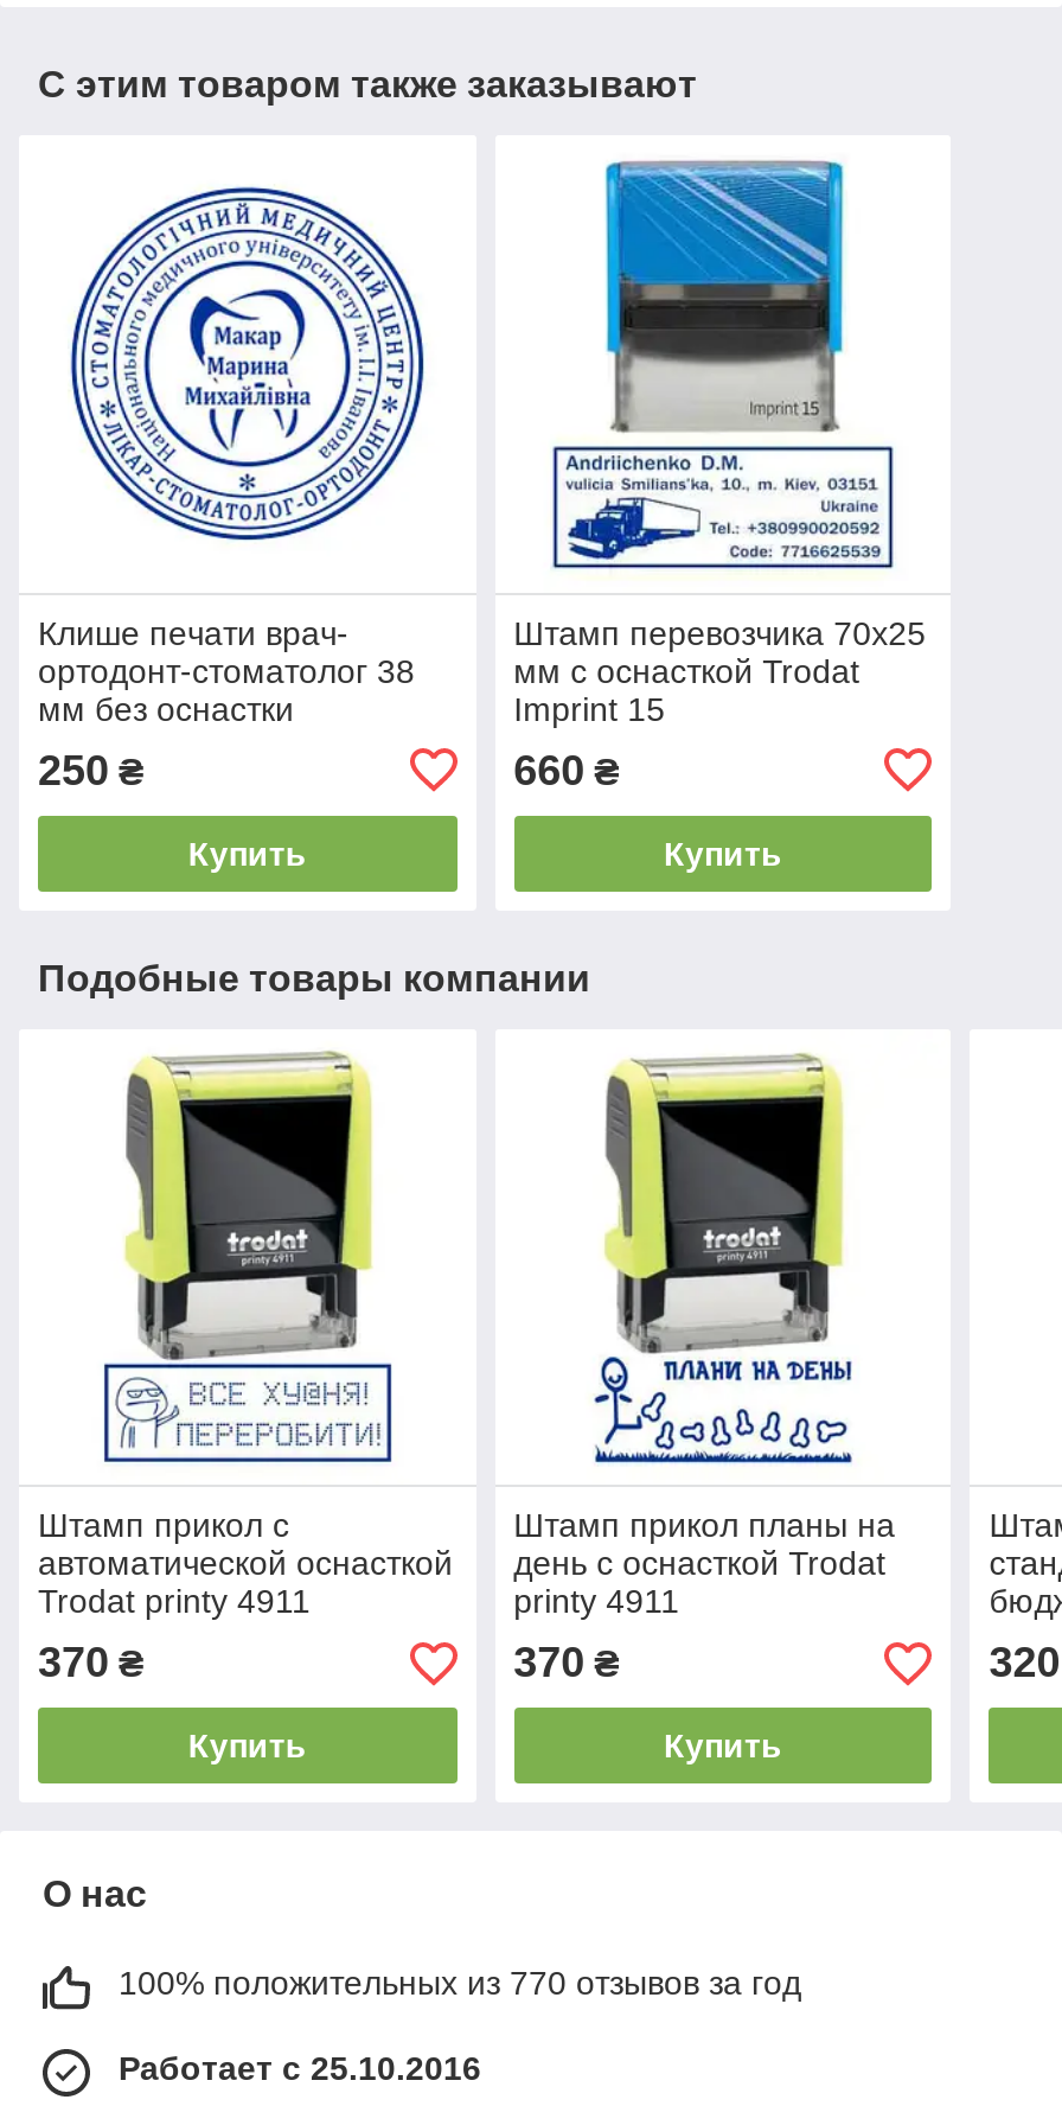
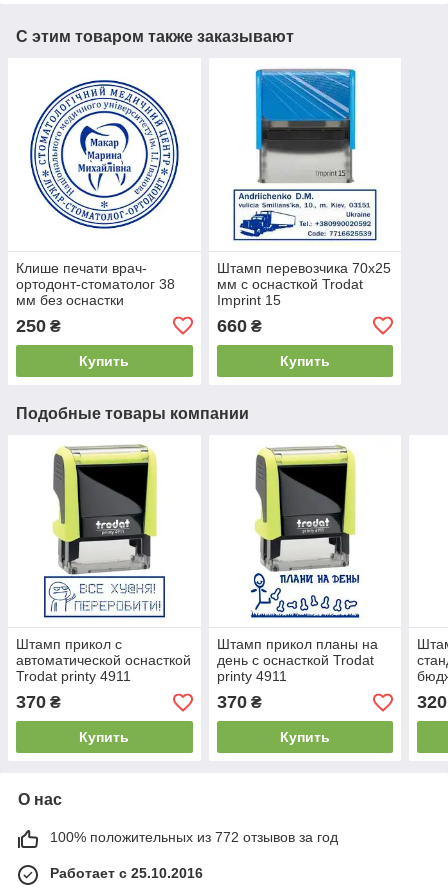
[119,1965,801,2003] 100% положительных из 770 отзывов за год -> [50,829,338,845] 100% положительных из 772 отзывов за год

